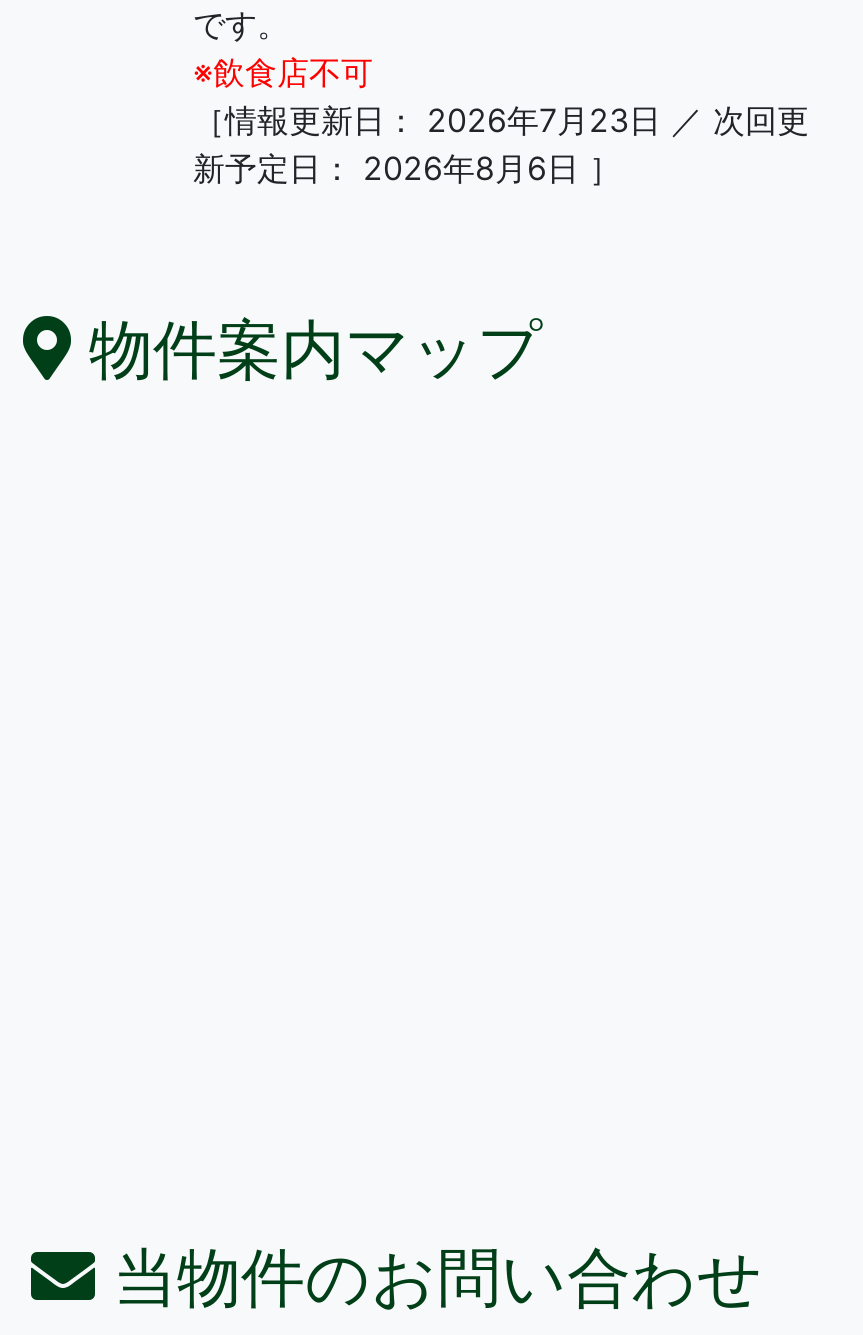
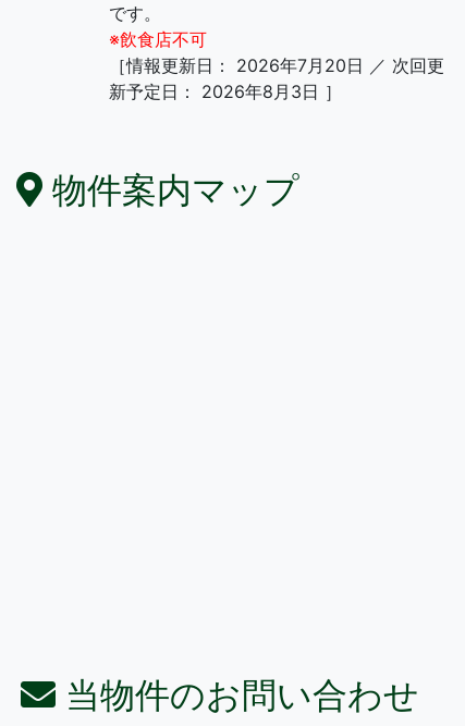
[193,100,809,140] ［情報更新日：2026年7月23日 ／ 次回更 -> [109,54,444,76] ［情報更新日：2026年7月20日 ／ 次回更
[193,148,621,188] 新予定日：2026年8月6日 ］ -> [109,81,342,102] 新予定日：2026年8月3日 ］

